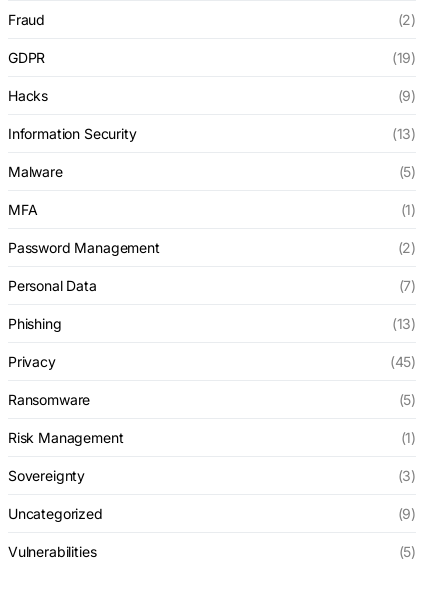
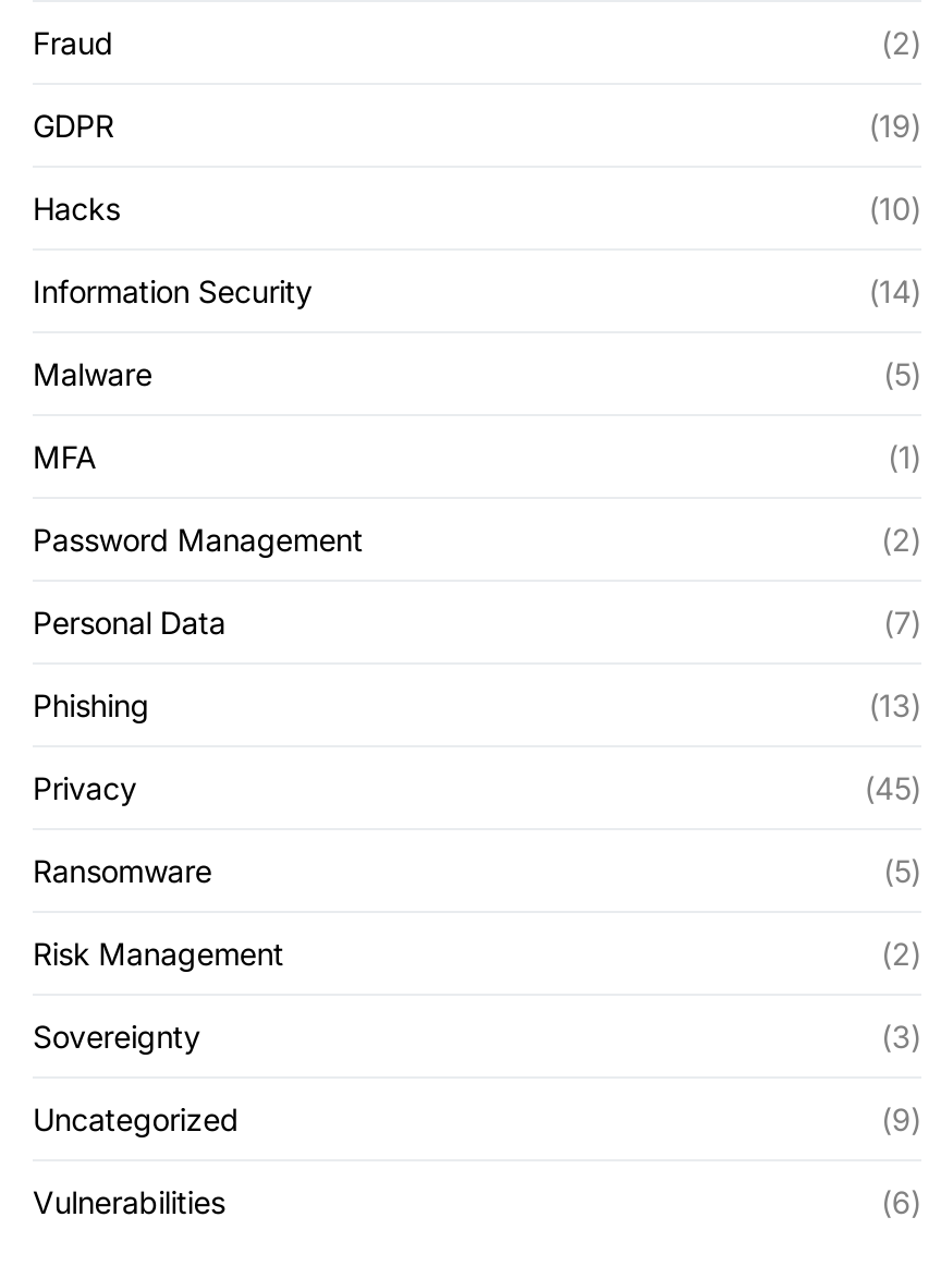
[397,87,416,104] (9) -> [868,190,921,227] (10)
[392,125,416,142] (13) -> [868,273,921,310] (14)
[400,429,416,446] (1) -> [881,936,921,973] (2)
[398,543,416,560] (5) -> [881,1184,921,1221] (6)

